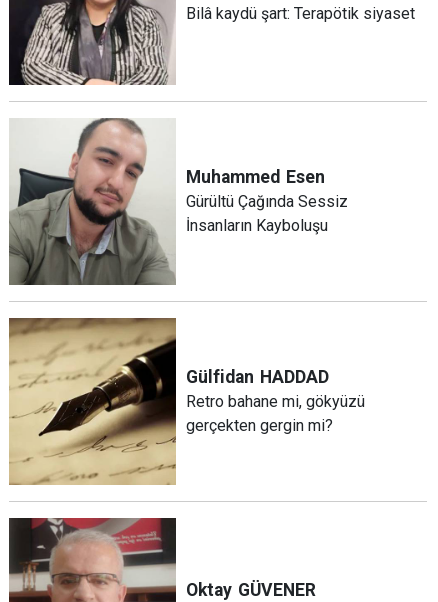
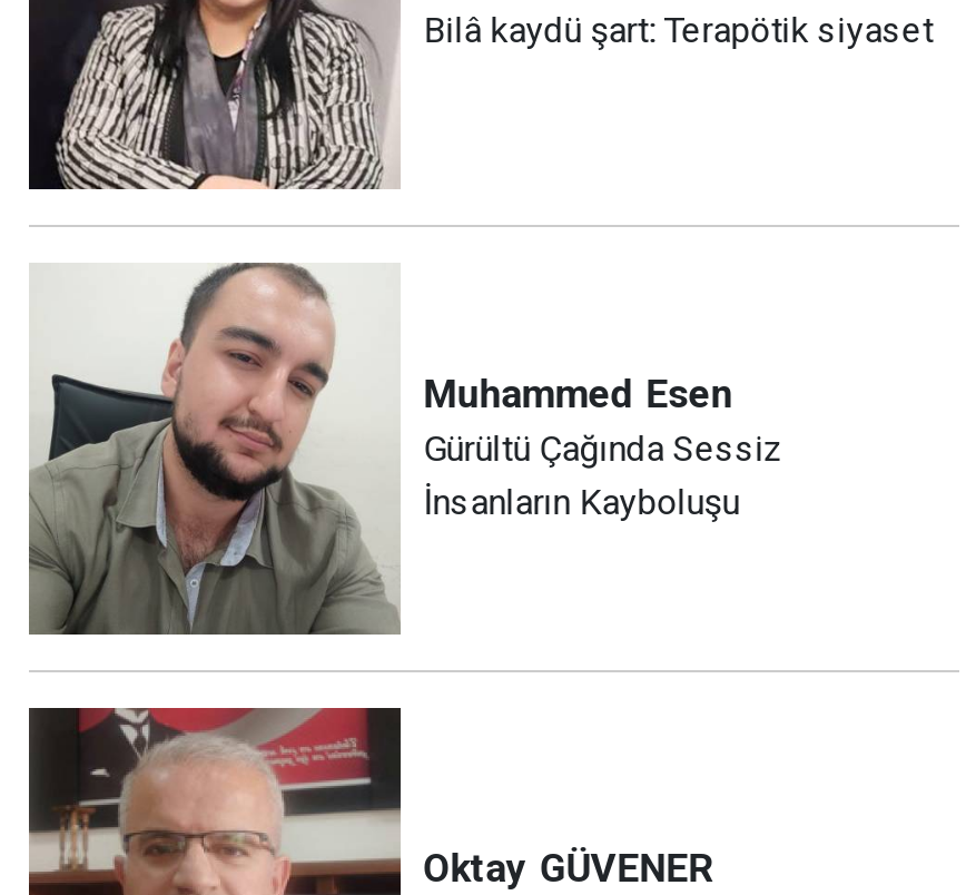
[9,318,365,486] [image] | Gülfidan HADDAD | Retro bahane mi, gökyüzü | gerçekten gergin mi? -> none

